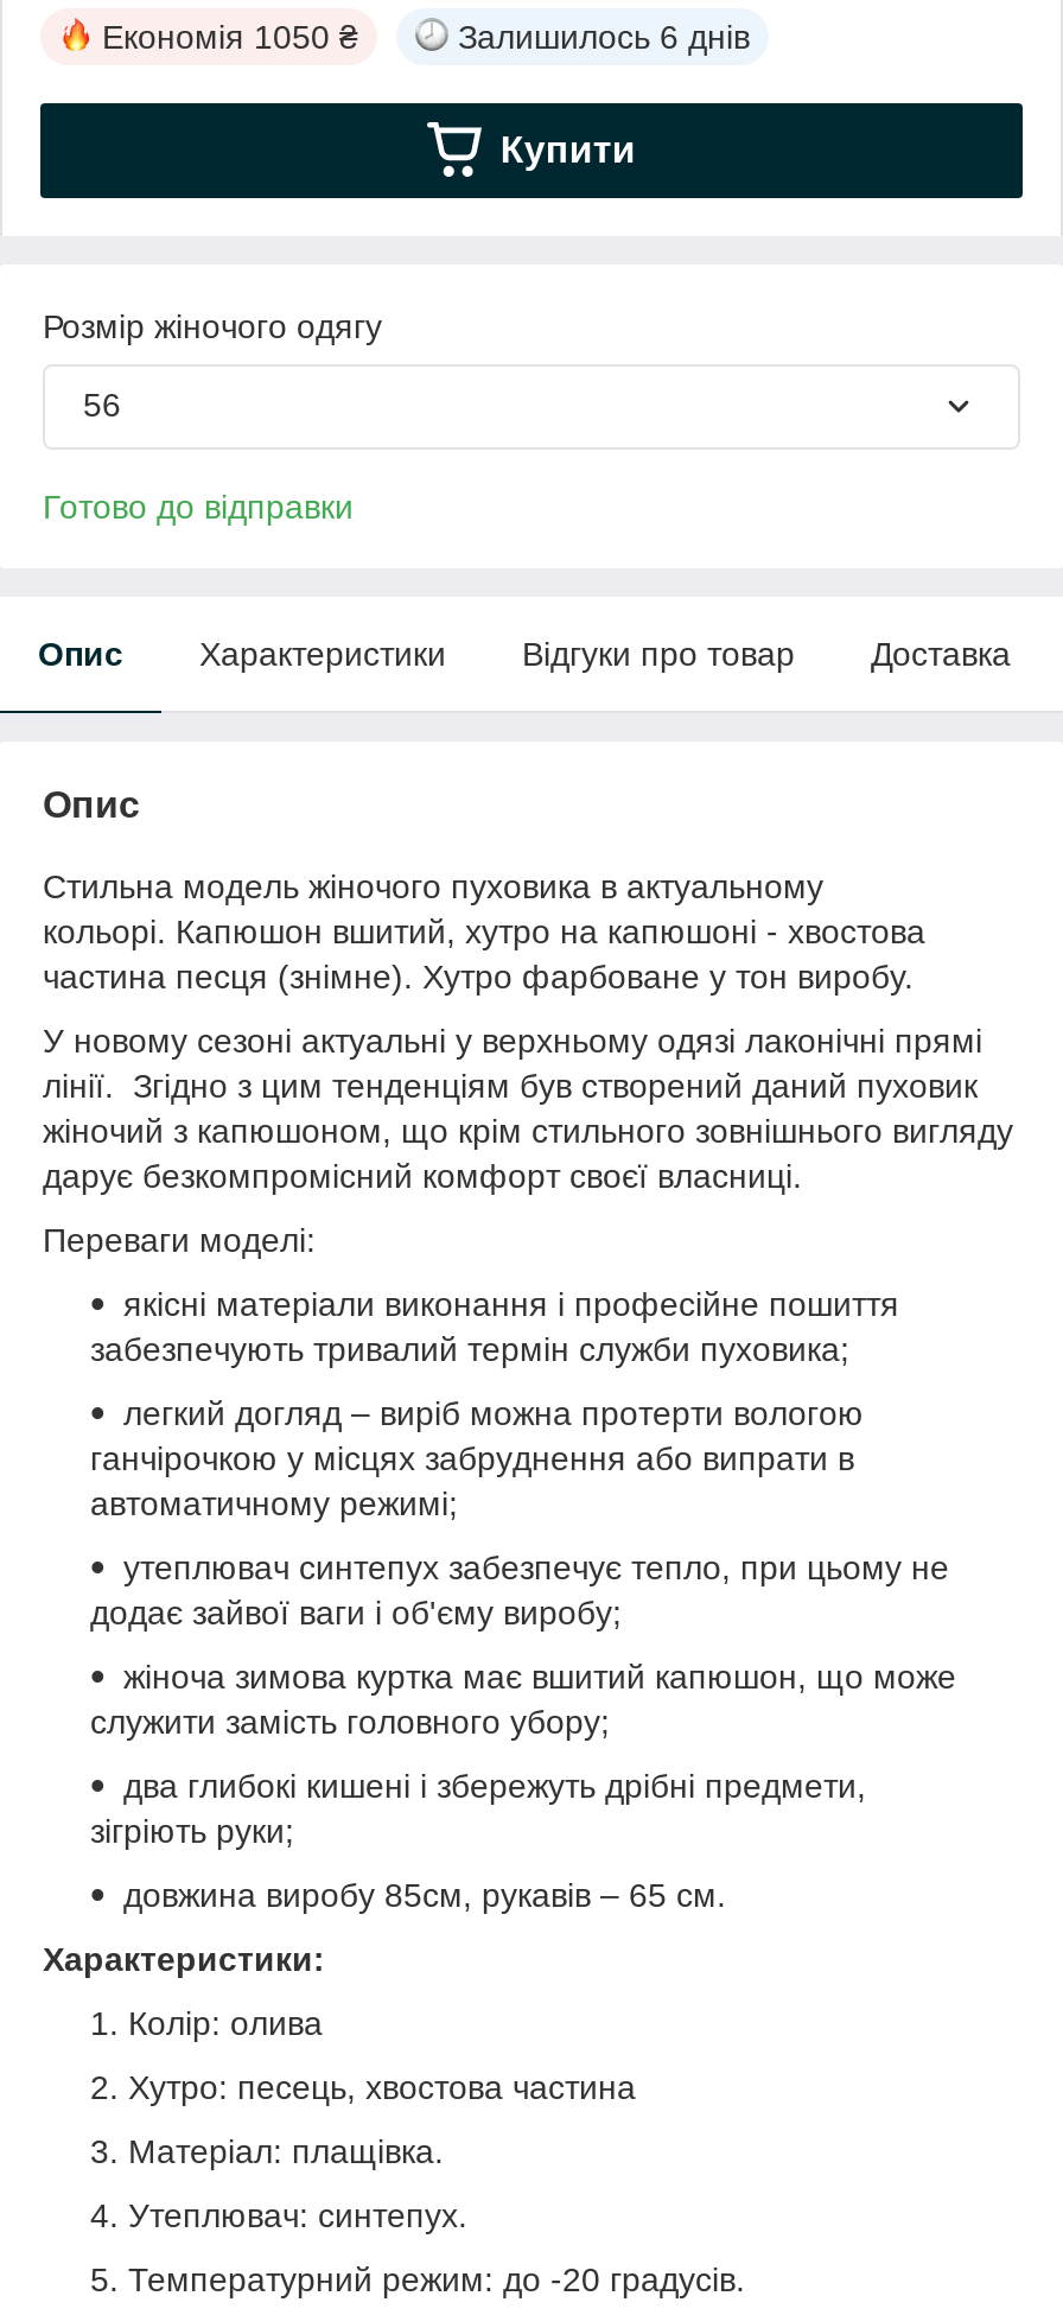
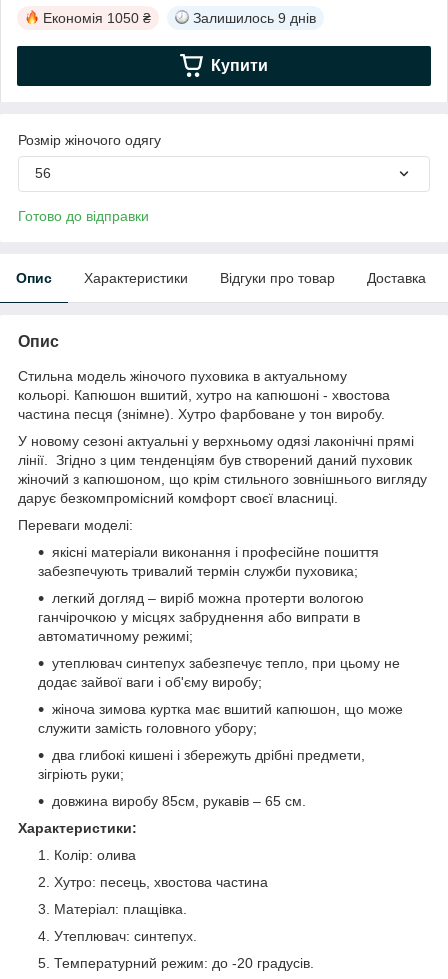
[458,17,750,55] Залишилось 6 днів -> [193,10,316,26] Залишилось 9 днів

